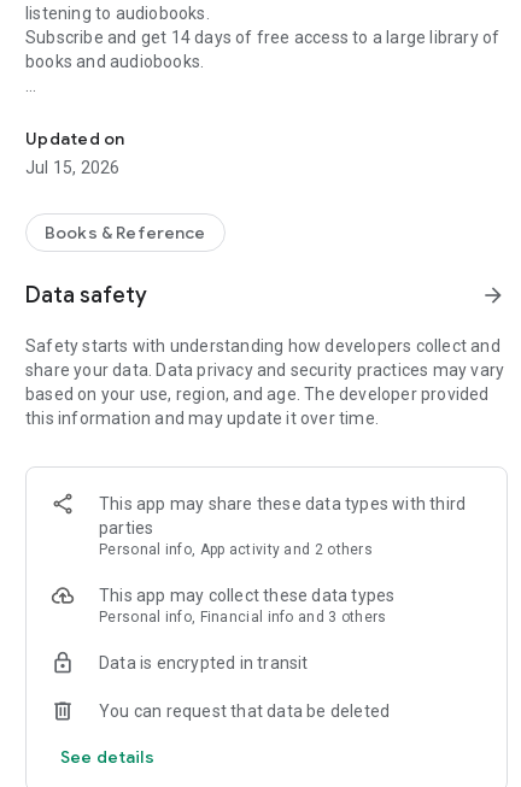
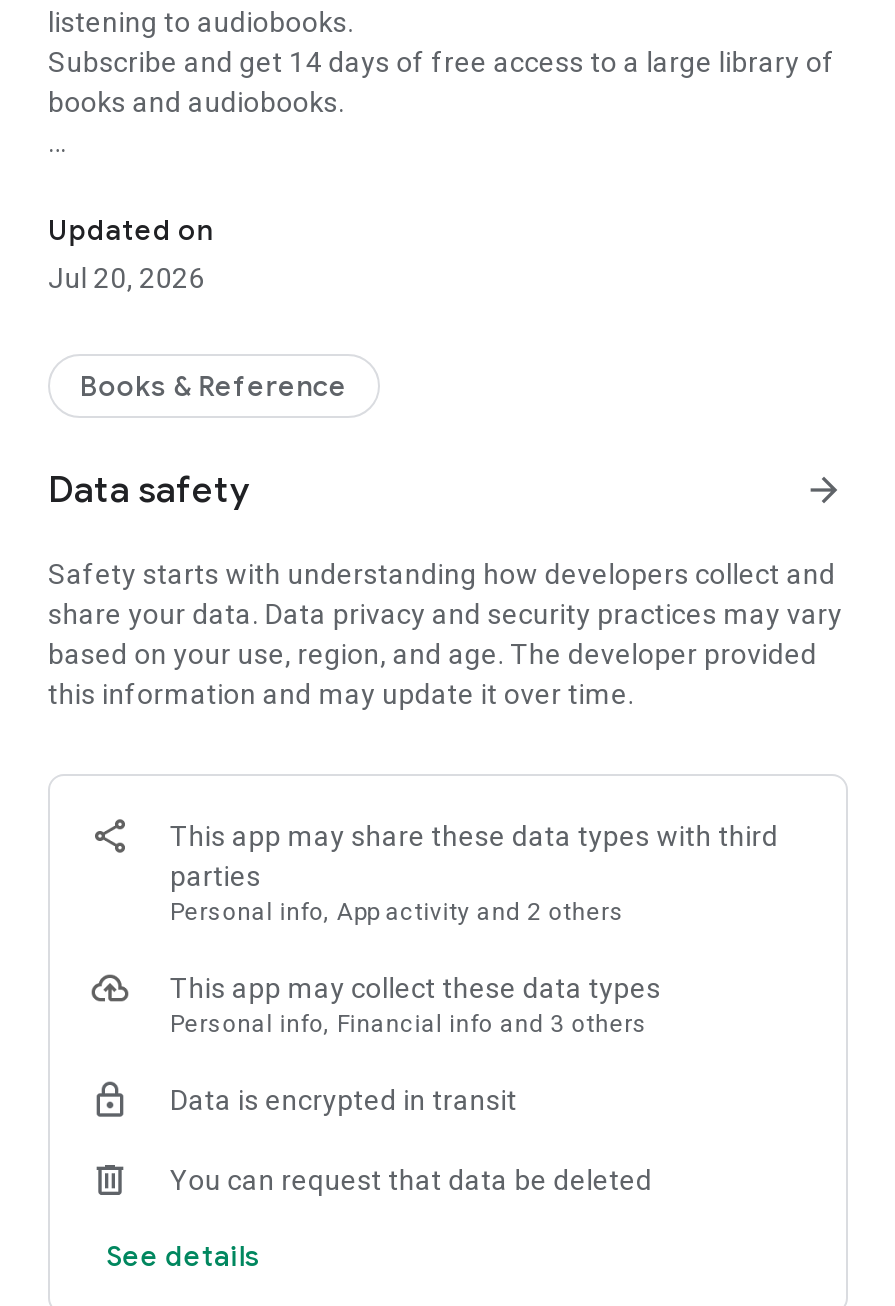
[25,158,120,177] Jul 15, 2026 -> [48,262,205,294] Jul 20, 2026

